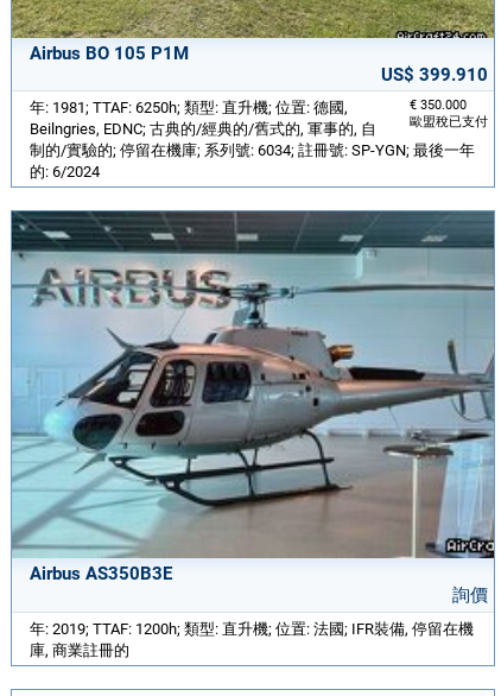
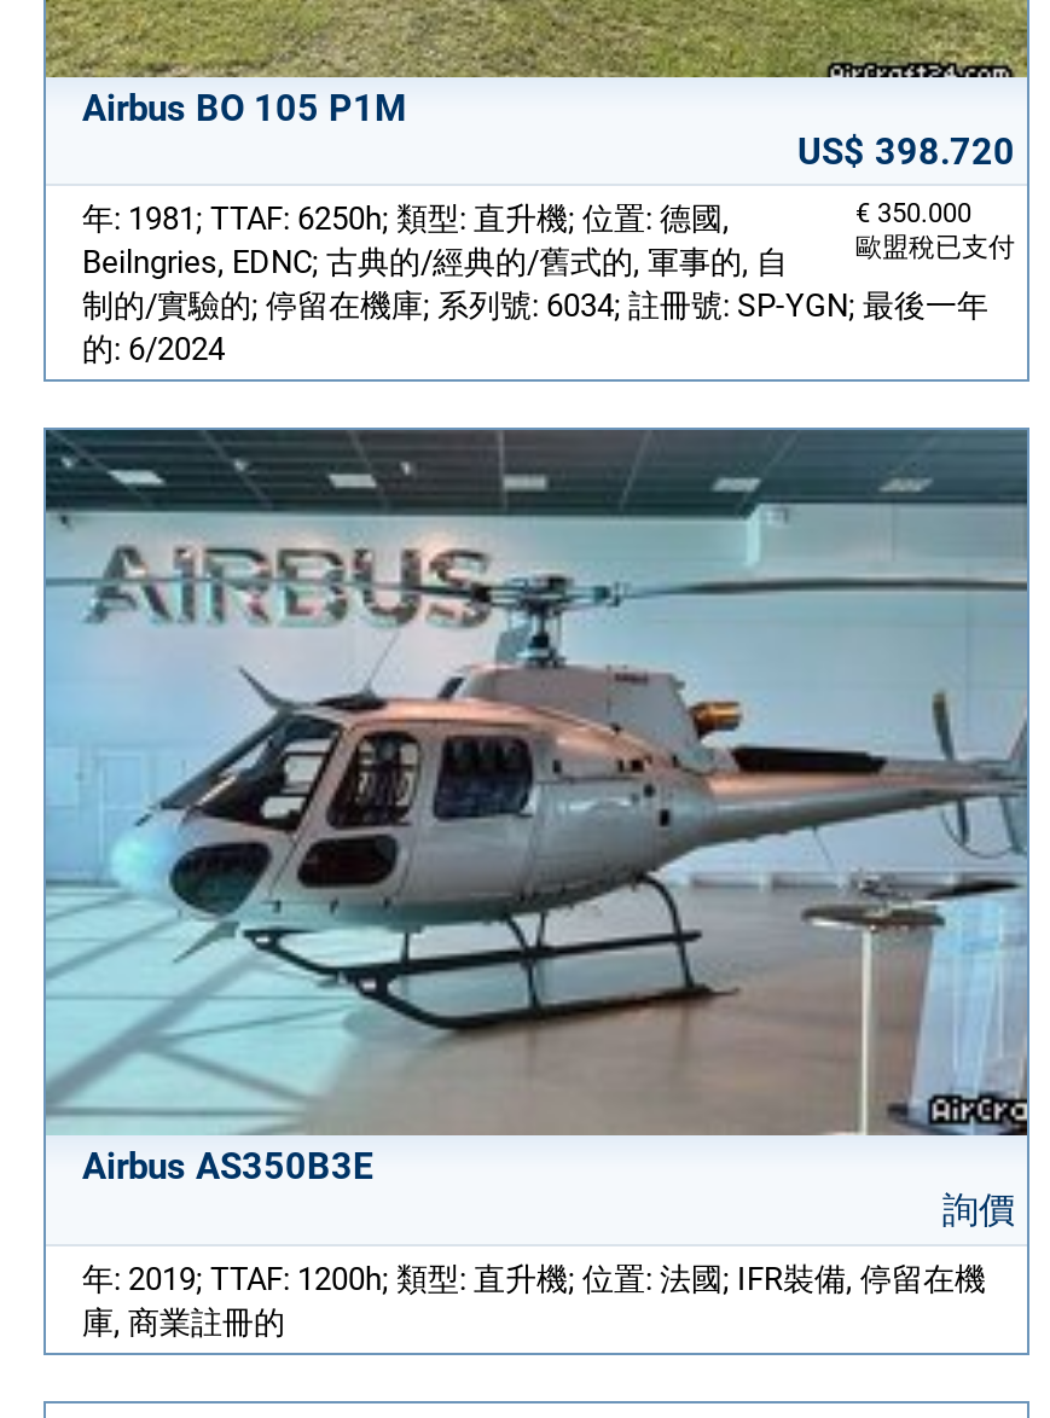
[381,64,488,86] US$ 399.910 -> [797,130,1015,174] US$ 398.720

